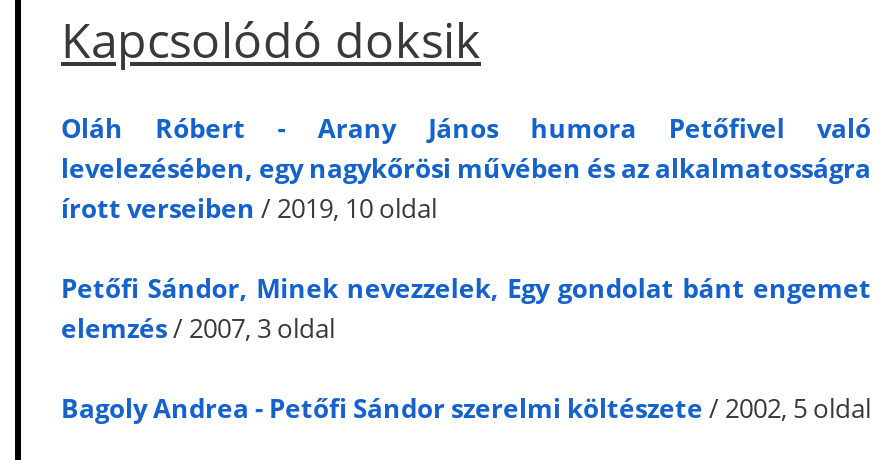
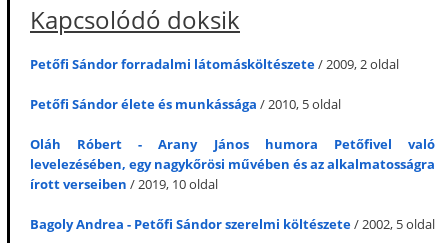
none -> [30,55,399,113] Petőfi Sándor forradalmi látomásköltészete / 2009, 2 oldal | Petőfi Sándor élete és munkássága / 2010, 5 oldal
moved [61,110,871,226] -> [30,135,435,193]: Oláh Róbert - Arany János humora Petőfivel való | levelezésében, egy nagykőrösi művében és az alkalmatosságra | írott verseiben / 2019, 10 oldal
[61,270,871,346] Petőfi Sándor, Minek nevezzelek, Egy gondolat bánt engemet | elemzés/ 2007, 3 oldal -> none

